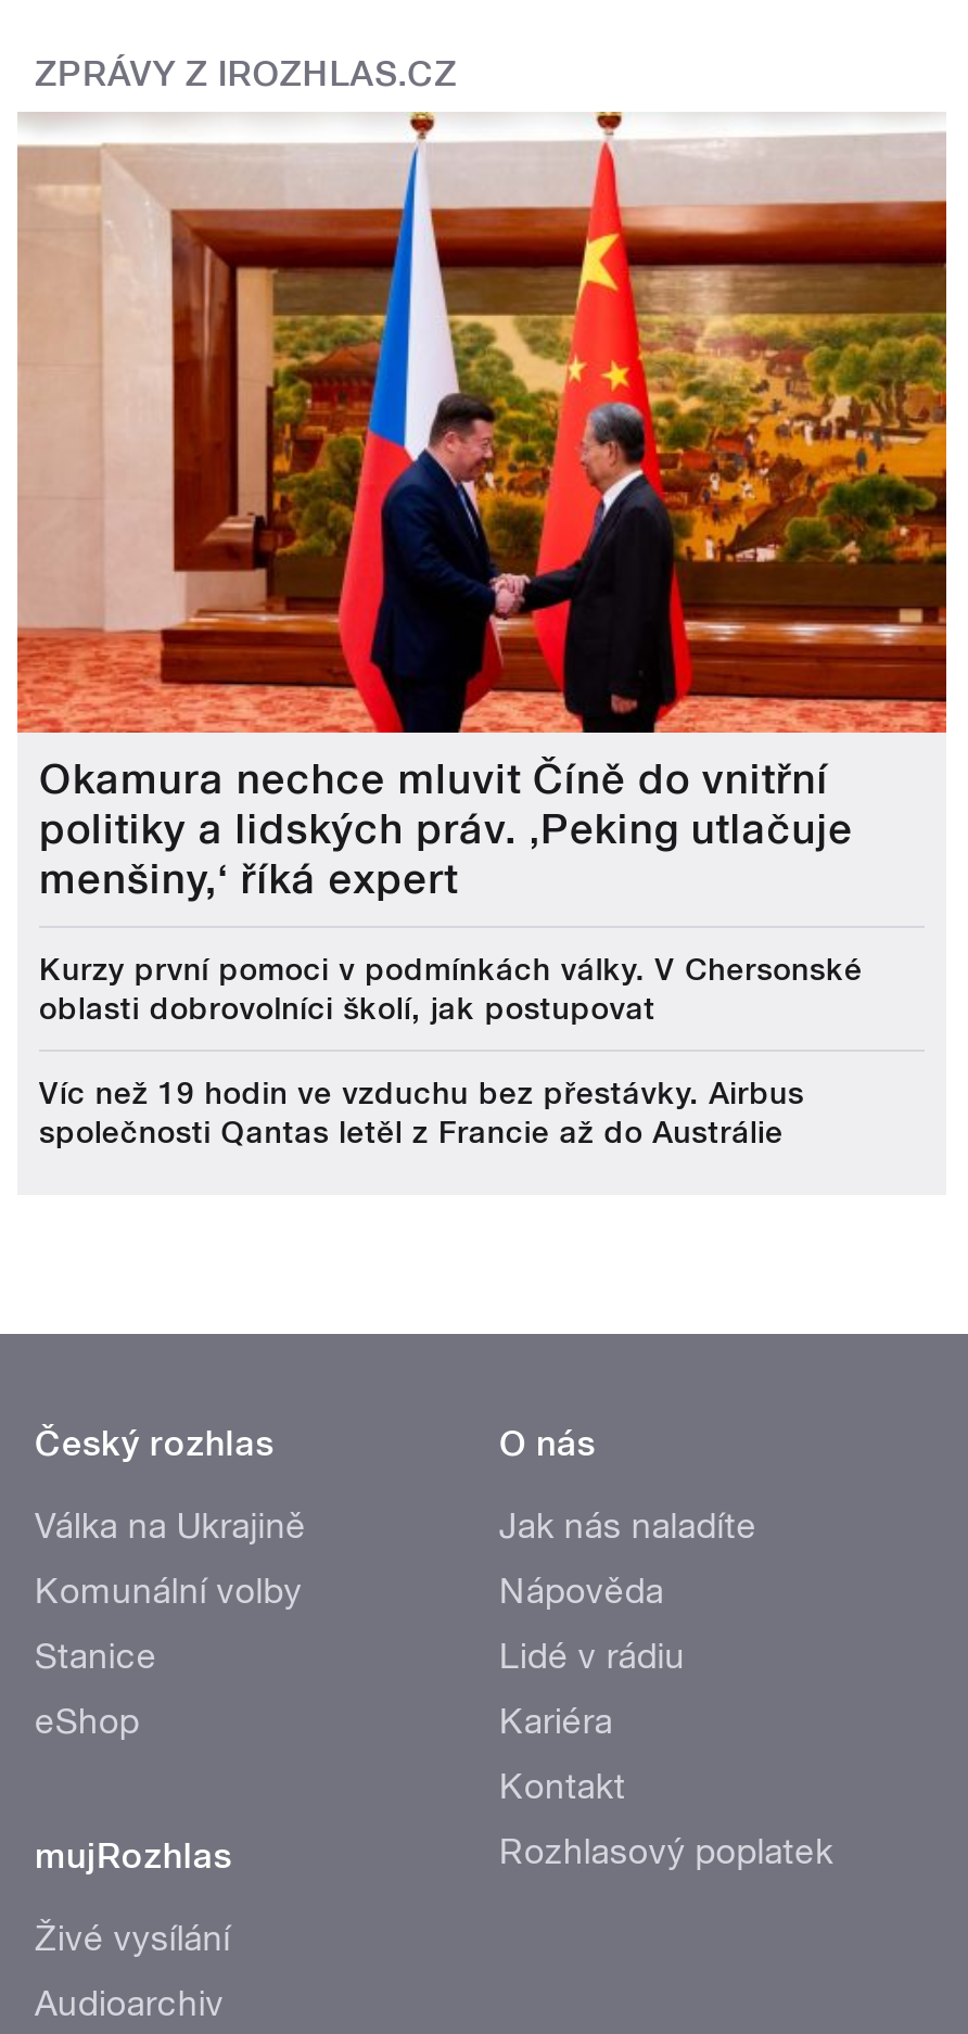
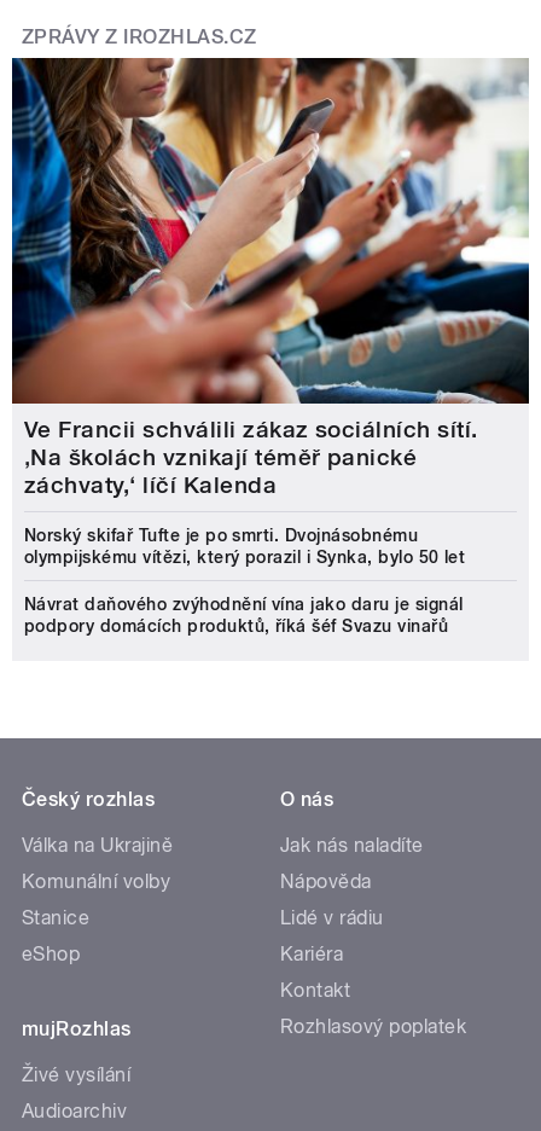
[15,110,948,903] [image] | Okamura nechce mluvit Číně do vnitřní | politiky a lidských práv. ‚Peking utlačuje | menšiny,‘ říká expert -> [11,57,530,498] [image] | Ve Francii schválili zákaz sociálních sítí. | ‚Na školách vznikají téměř panické | záchvaty,‘ líčí Kalenda
[39,951,863,1025] Kurzy první pomoci v podmínkách války. V Chersonské | oblasti dobrovolníci školí, jak postupovat -> [24,525,465,566] Norský skifař Tufte je po smrti. Dvojnásobnému | olympijskému vítězi, který porazil i Synka, bylo 50 let
[39,1075,804,1148] Víc než 19 hodin ve vzduchu bez přestávky. Airbus | společnosti Qantas letěl z Francie až do Austrálie -> [24,594,463,635] Návrat daňového zvýhodnění vína jako daru je signál | podpory domácích produktů, říká šéf Svazu vinařů

